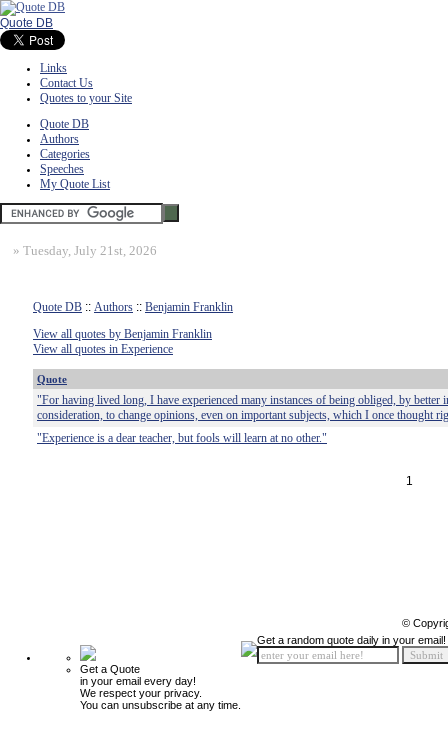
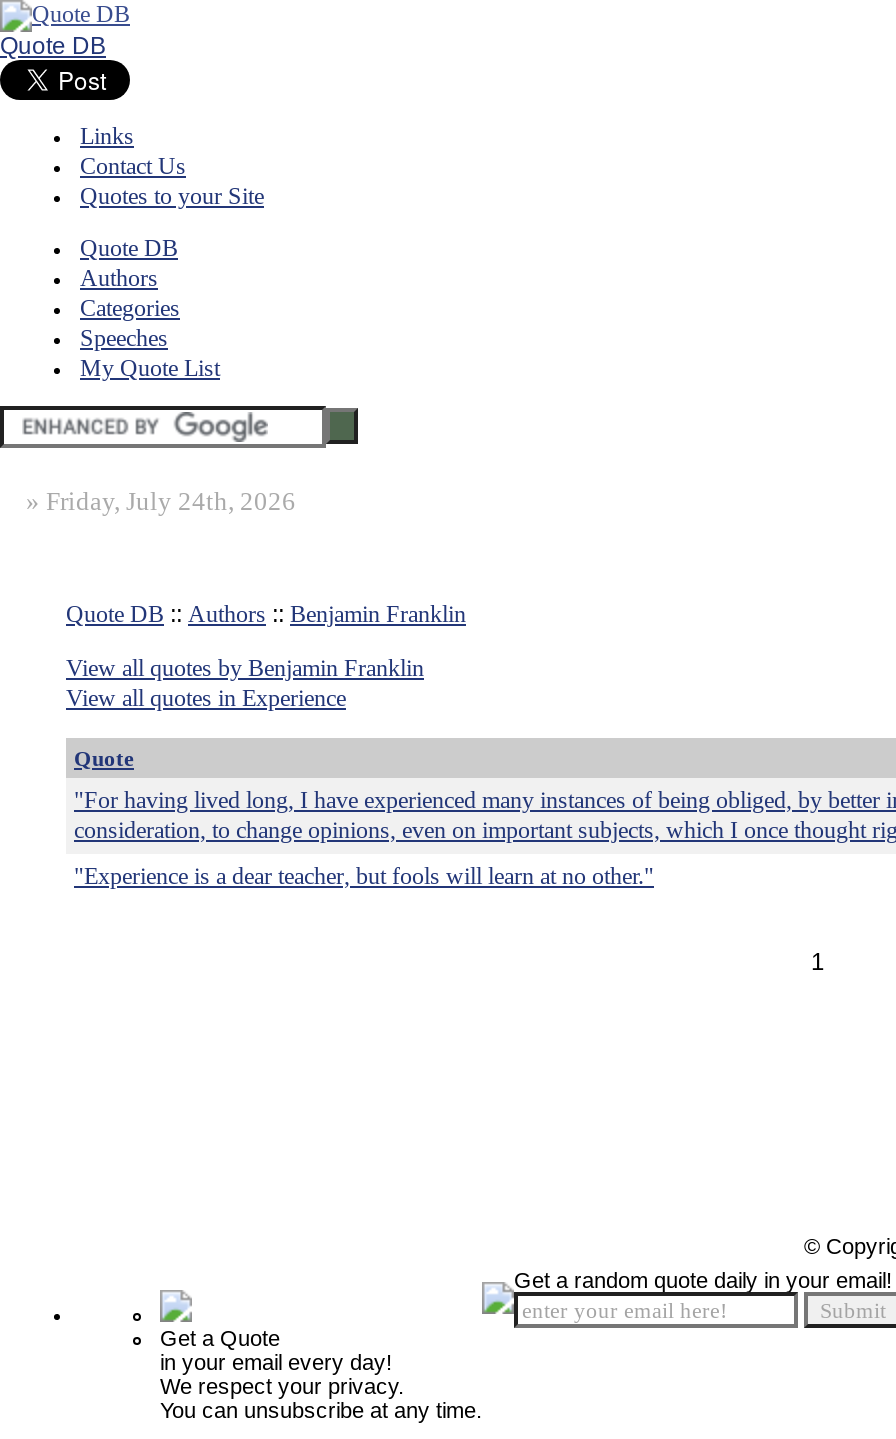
[13,243,157,258] » Tuesday, July 21st, 2026 -> [26,486,296,516] » Friday, July 24th, 2026

